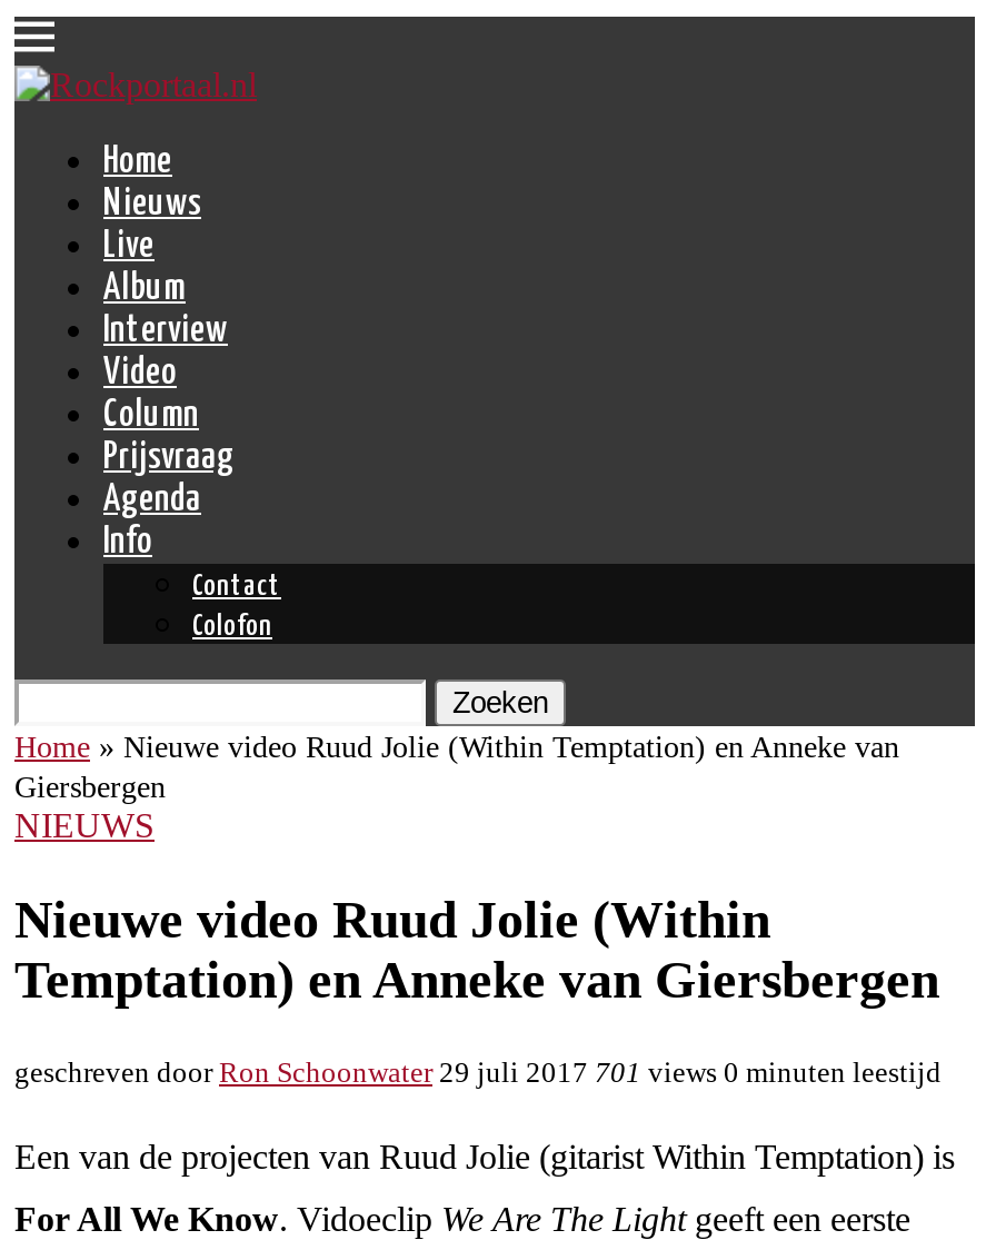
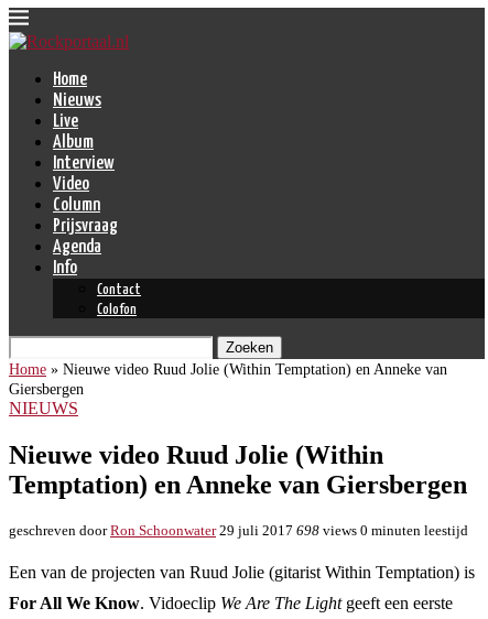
[14,1055,942,1088] geschreven door Ron Schoonwater 29 juli 2017 701 views 0 minuten leestijd -> [9,522,468,538] geschreven door Ron Schoonwater 29 juli 2017 698 views 0 minuten leestijd

